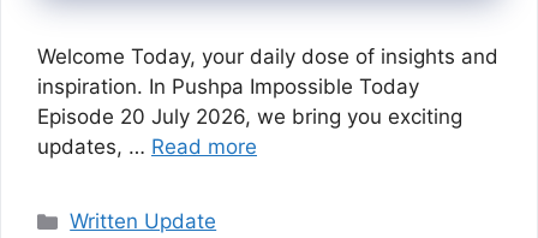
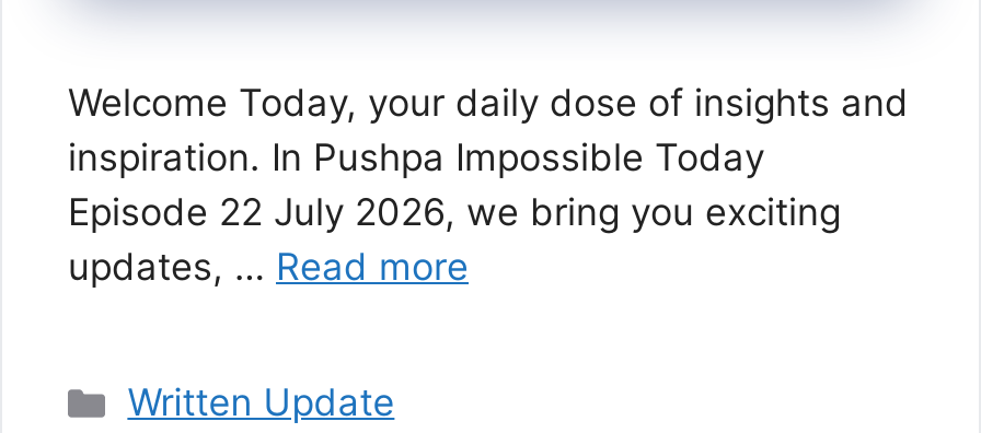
[37,105,462,129] Episode 20 July 2026, we bring you exciting -> [68,191,841,235] Episode 22 July 2026, we bring you exciting

